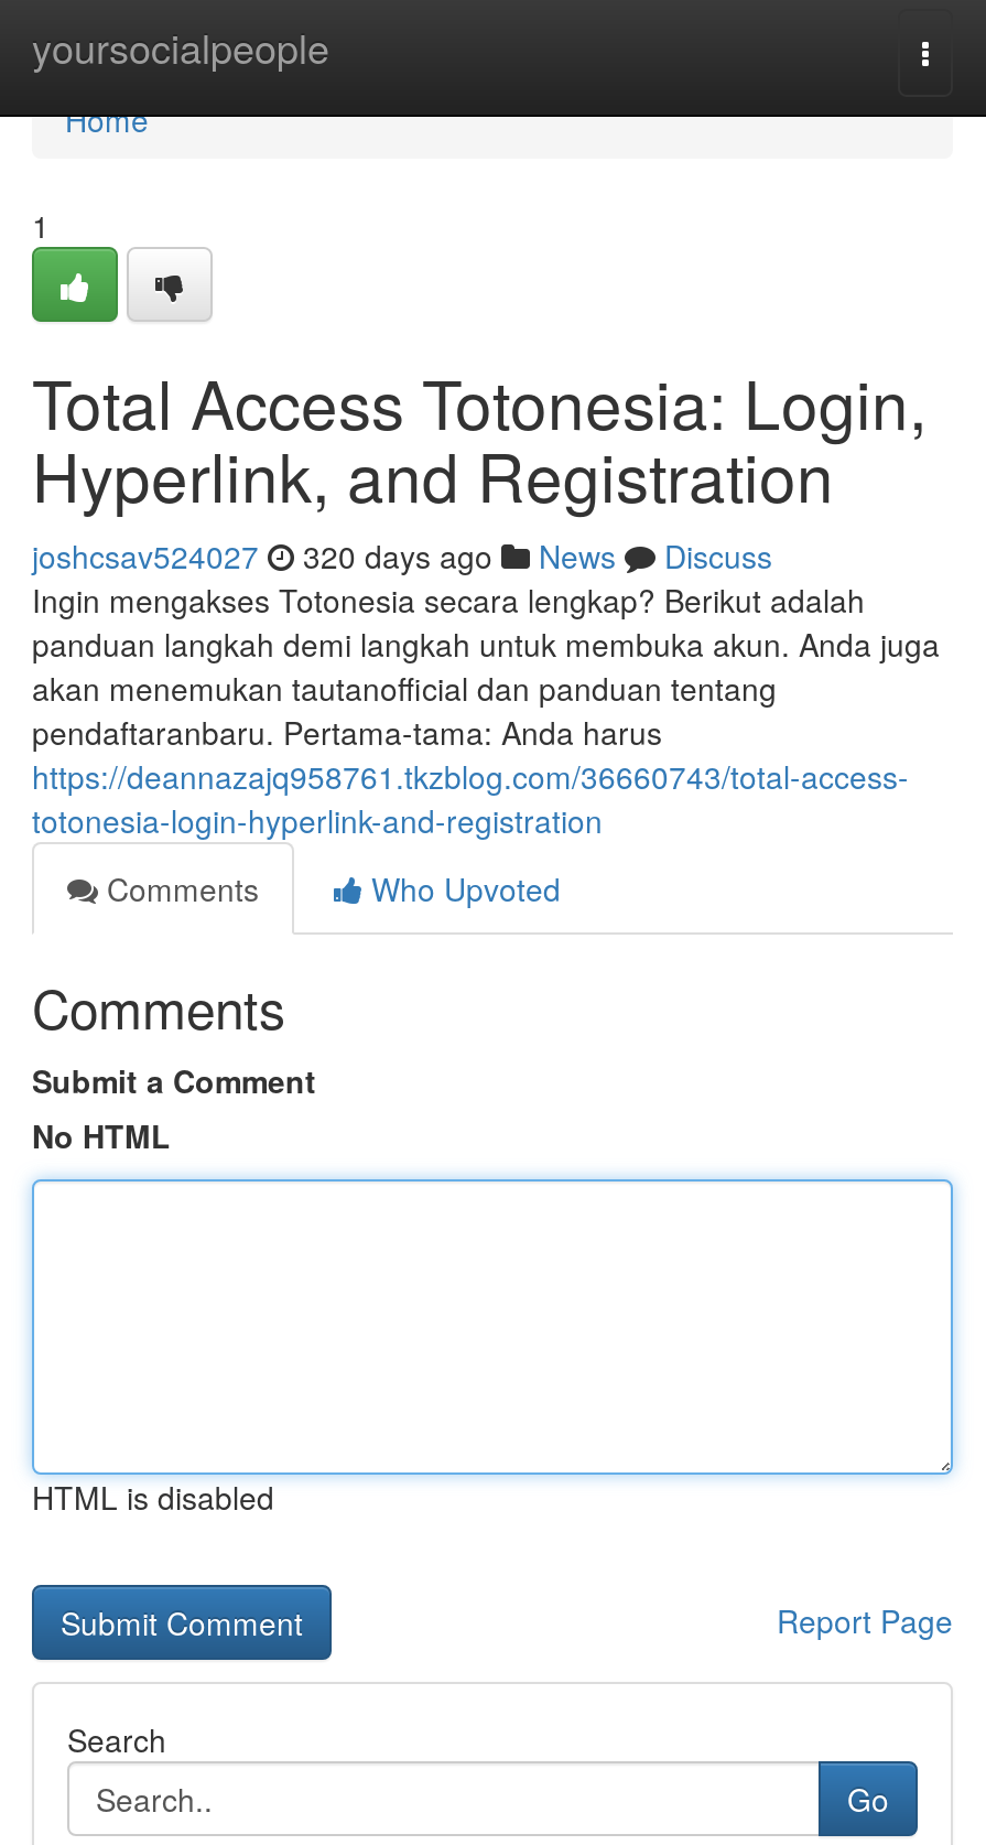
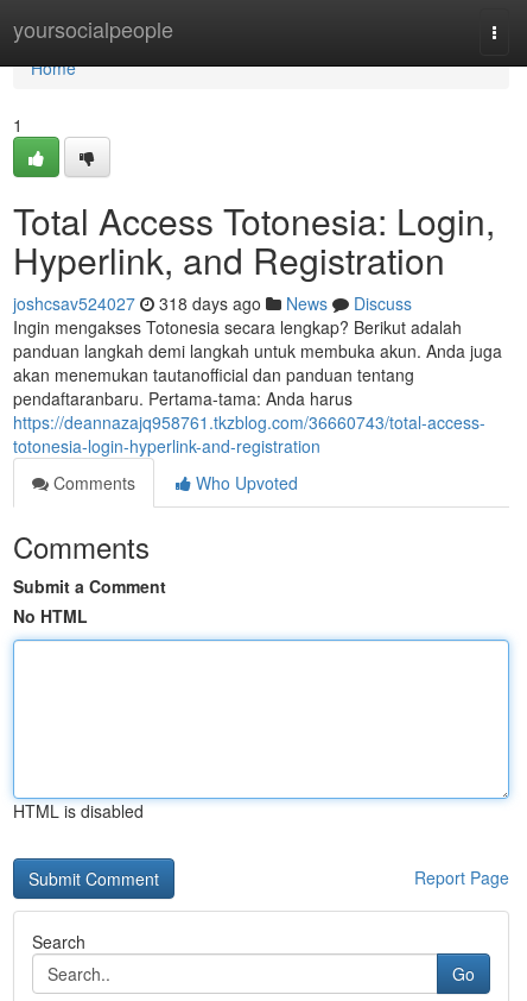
[32,533,772,578] joshcsav524027 320 days ago News Discuss -> [13,291,412,315] joshcsav524027 318 days ago News Discuss

